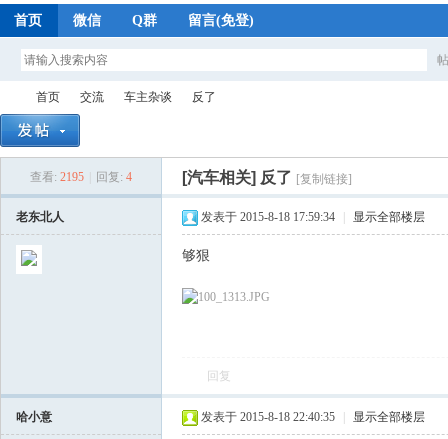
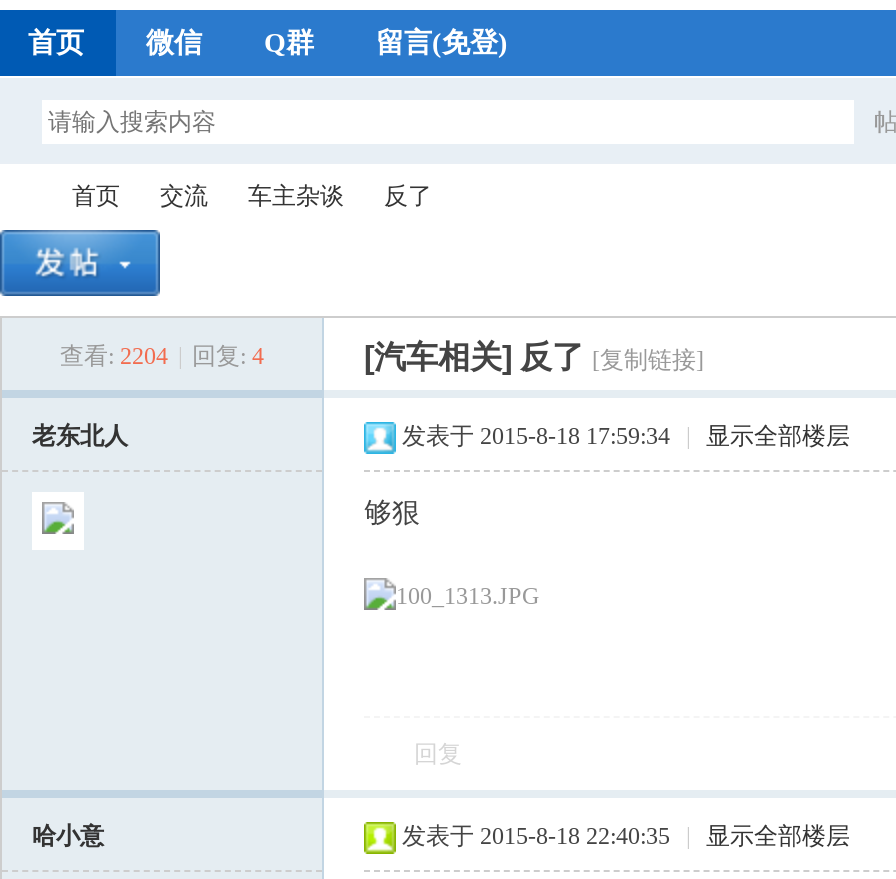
[30,170,84,184] 查看: 2195 -> [60,342,168,370] 查看: 2204

